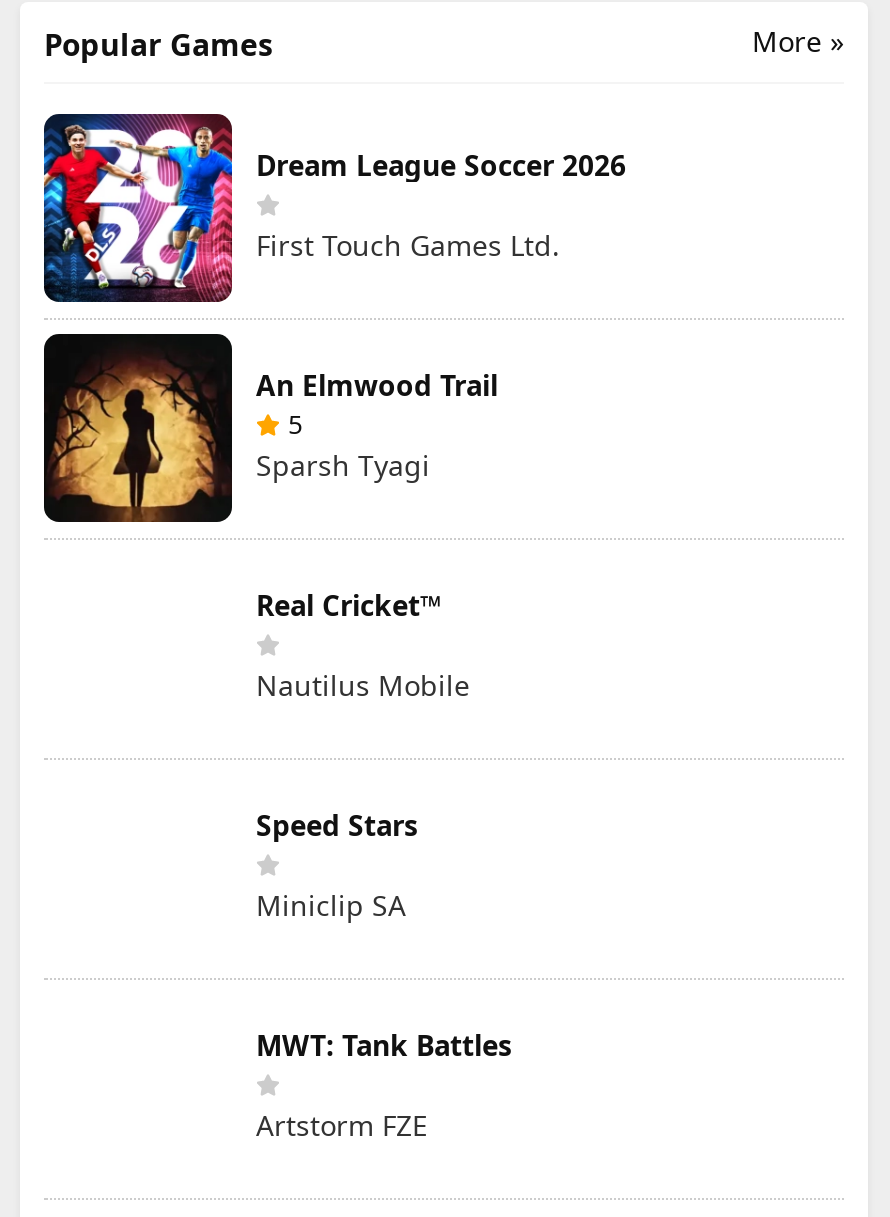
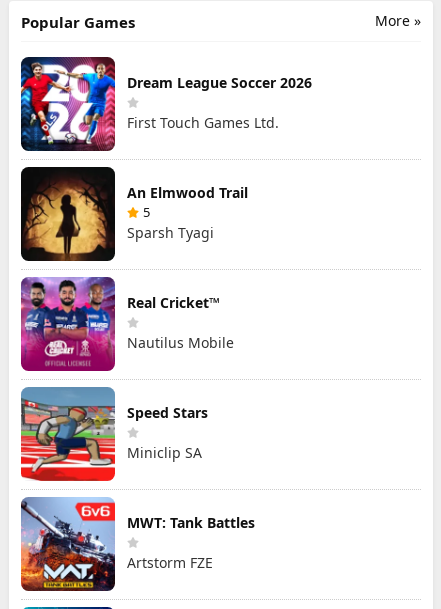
none -> [20,276,116,372] [image]
none -> [20,386,116,482] [image]
none -> [20,496,116,592] [image]

